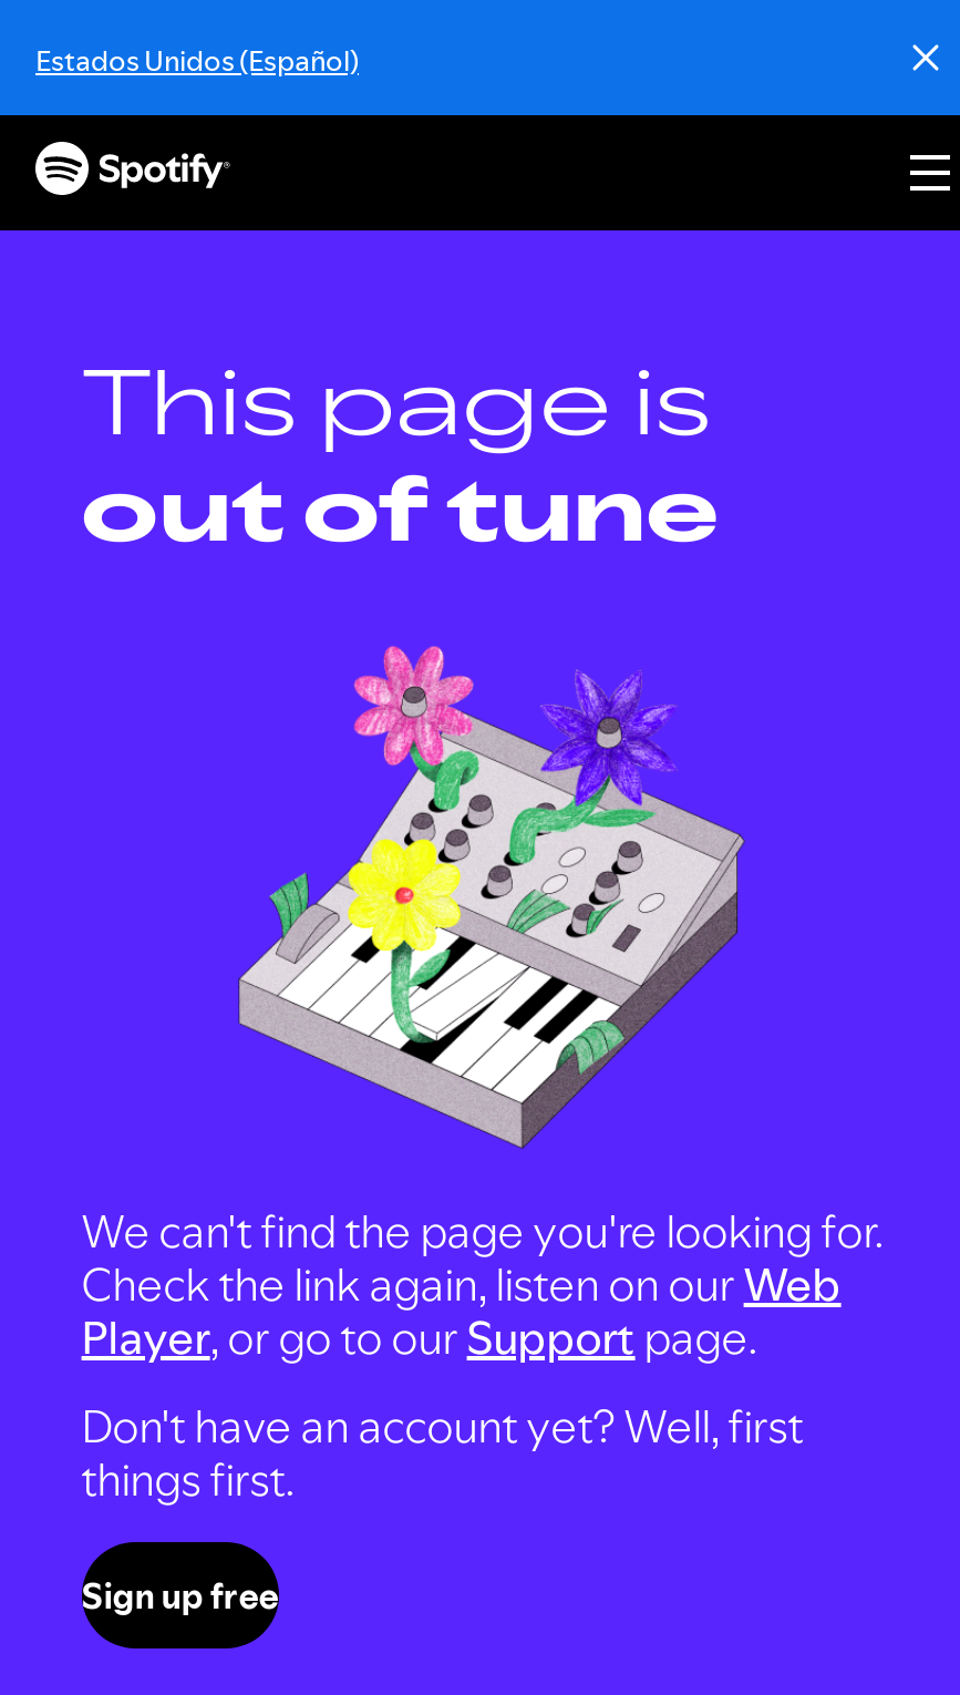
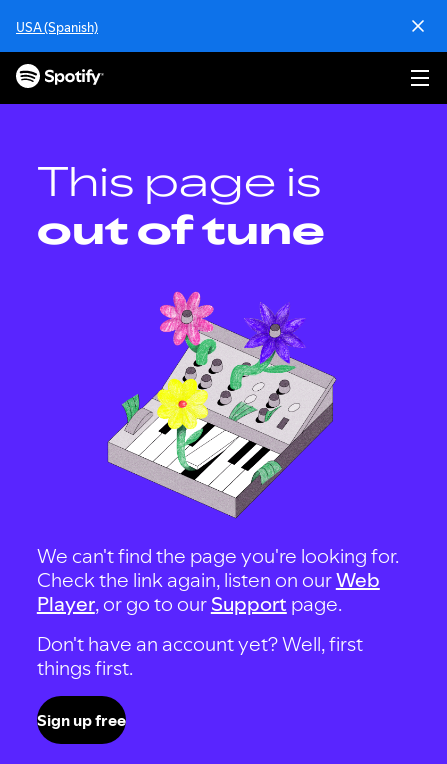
[35,40,359,80] Estados Unidos (Español) -> [16,18,98,36] USA (Spanish)

